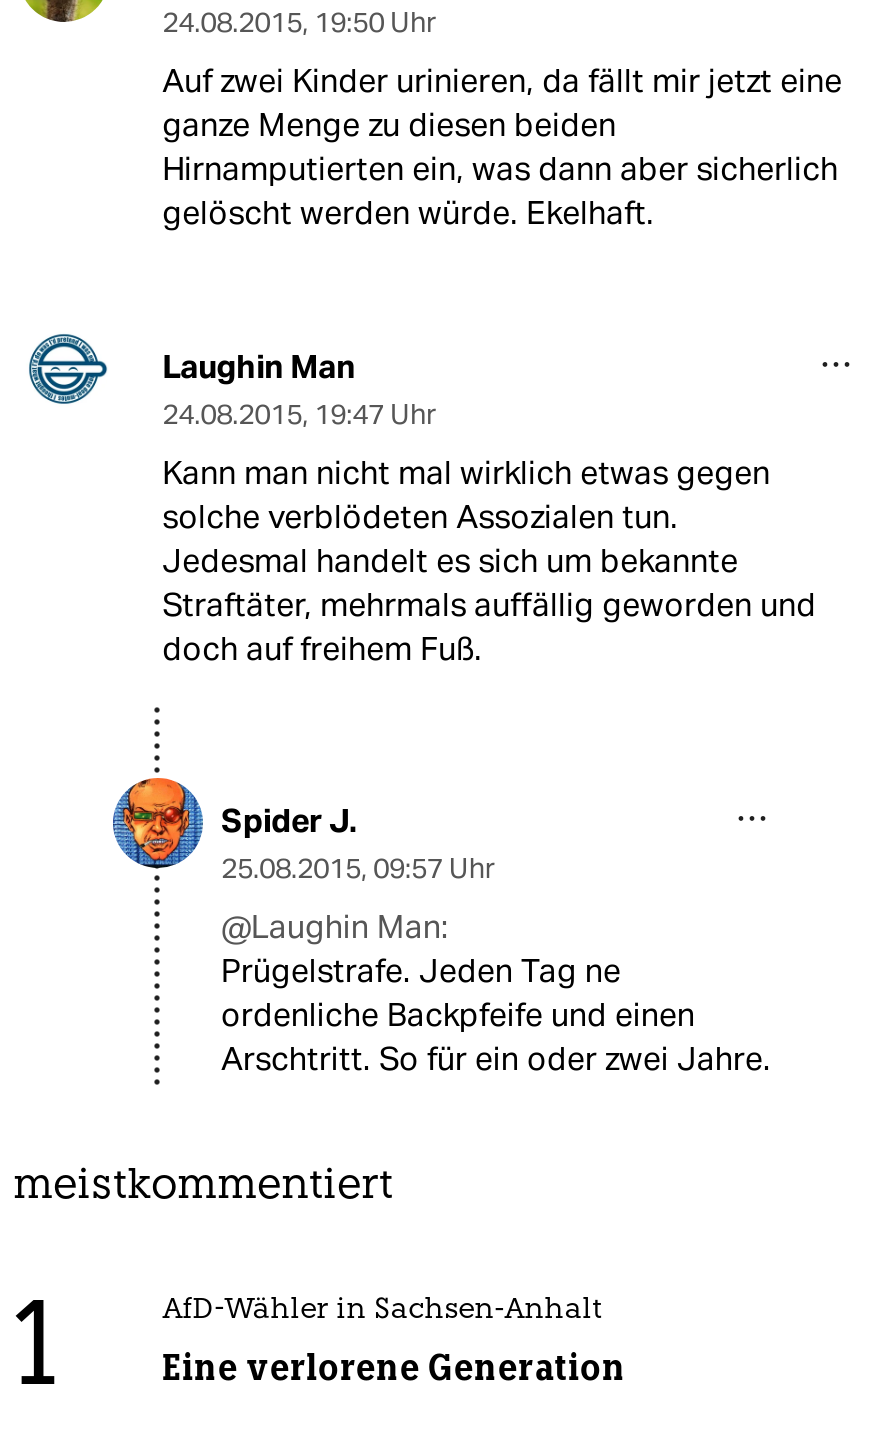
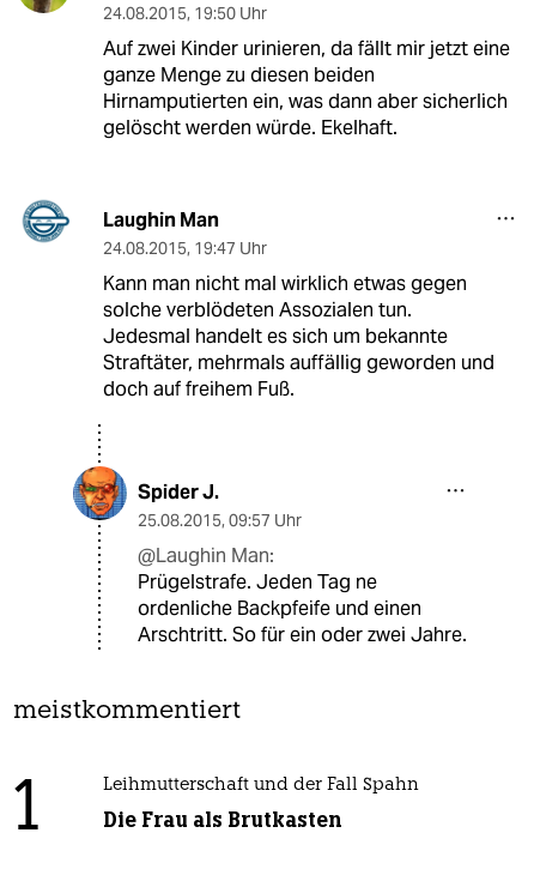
[162,1296,602,1326] AfD-Wähler in Sachsen-Anhalt -> [103,777,419,795] Leihmutterschaft und der Fall Spahn
[162,1346,626,1390] Eine verlorene Generation -> [103,807,342,833] Die Frau als Brutkasten

